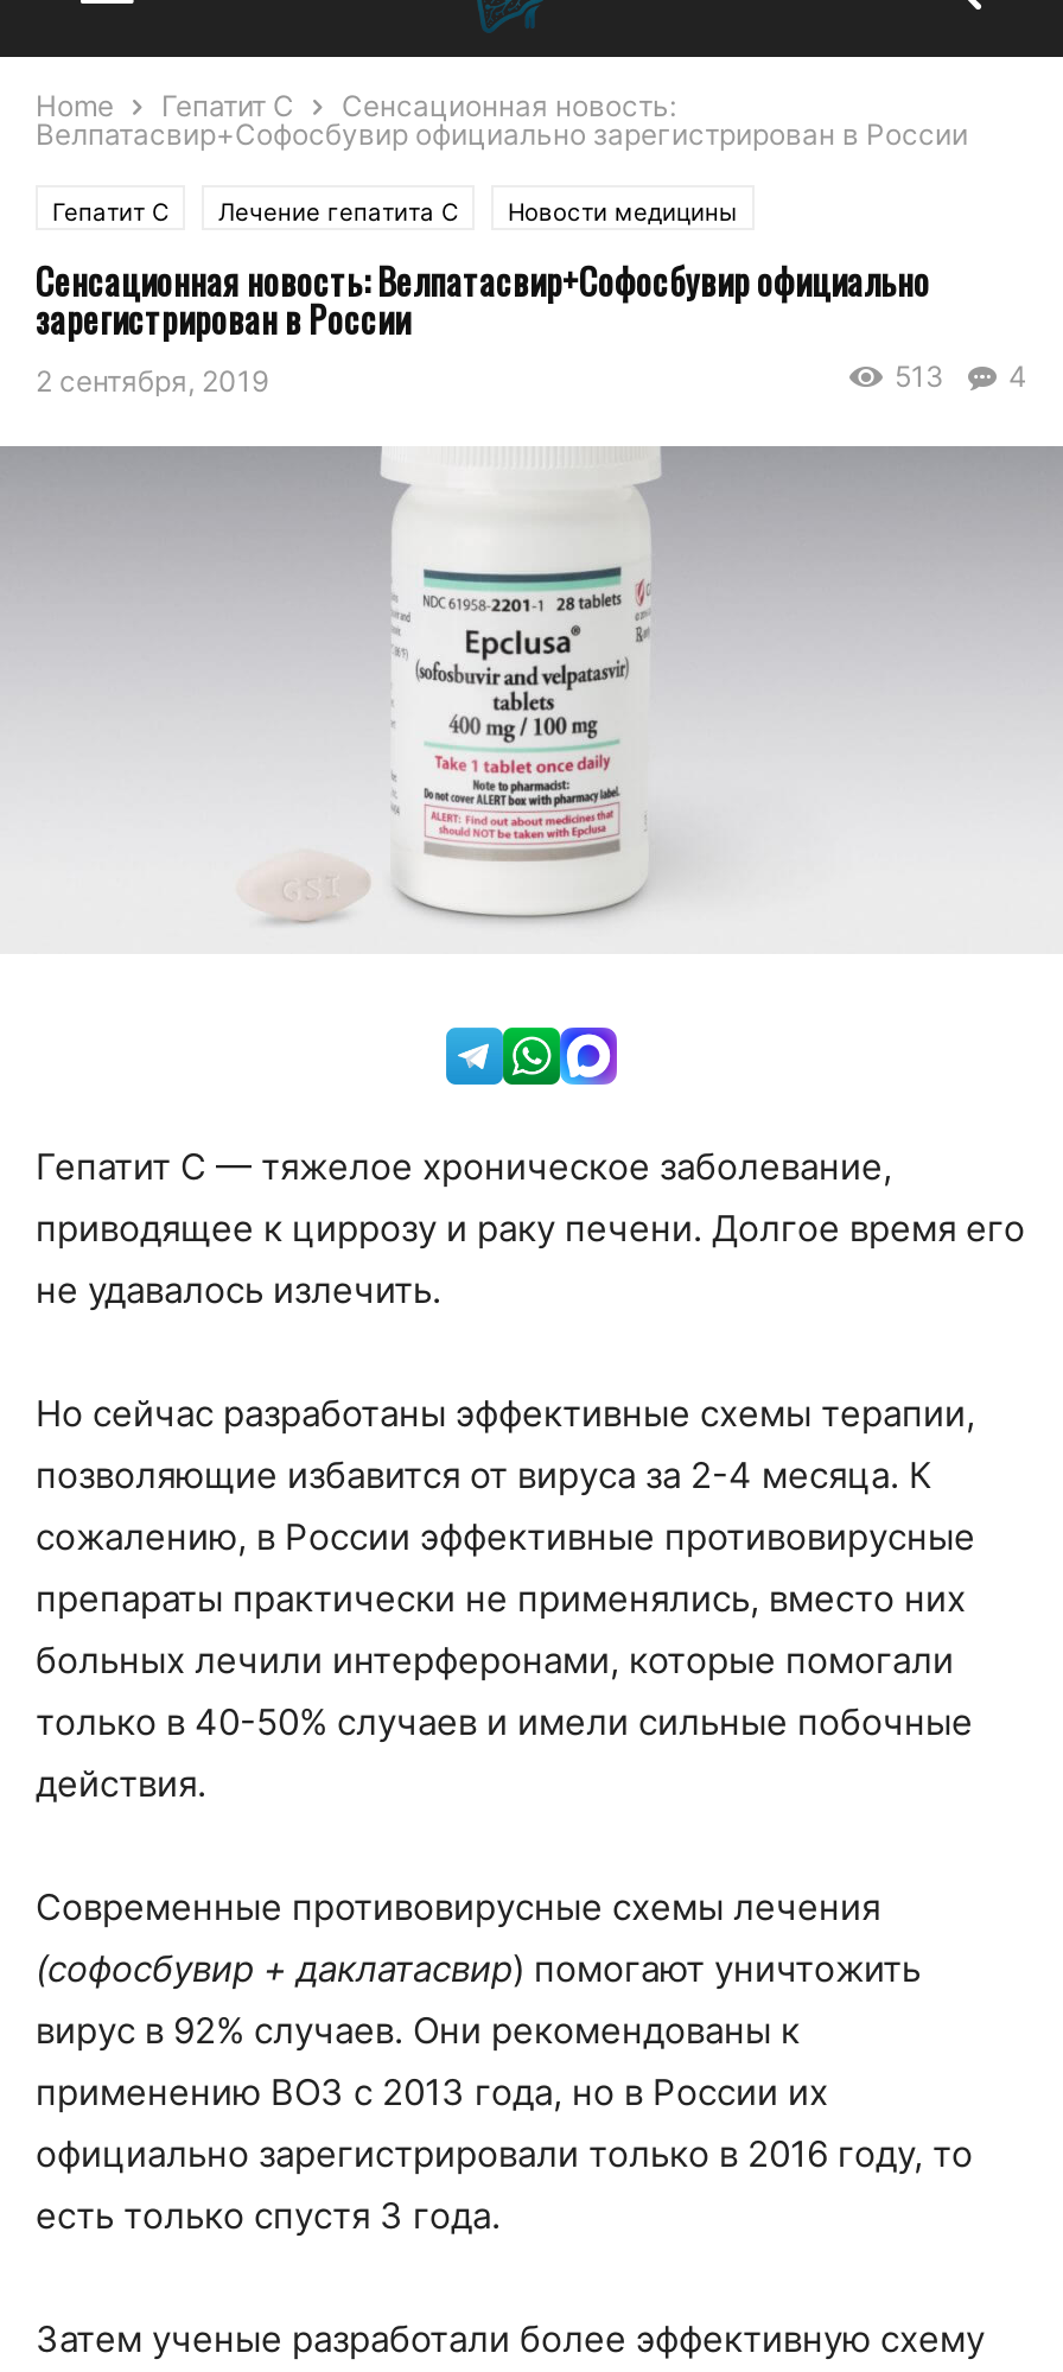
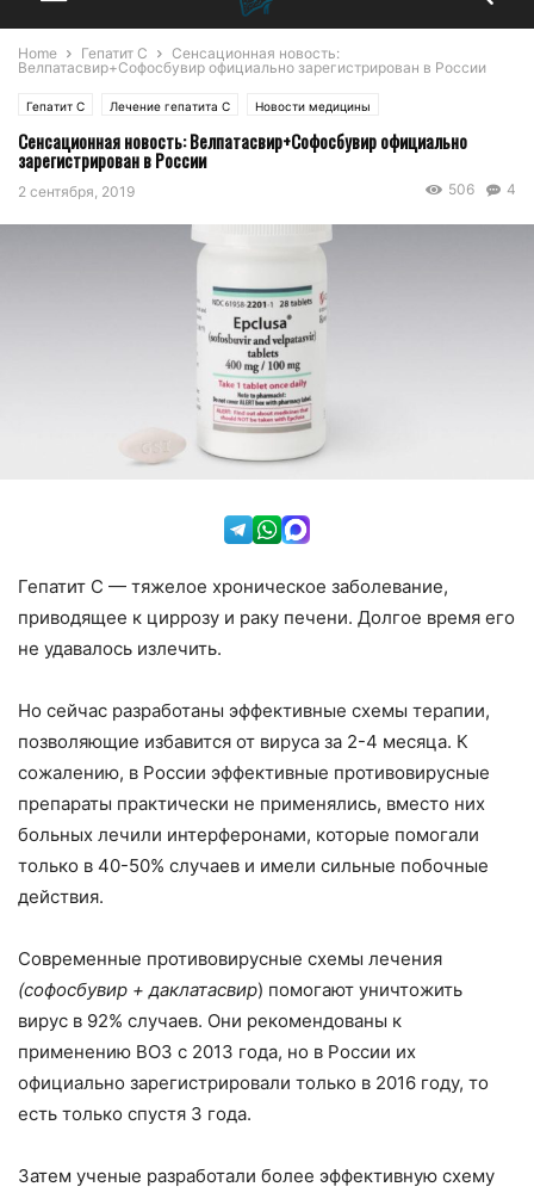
[895,358,1027,394] 513 4 -> [448,180,516,198] 506 4

